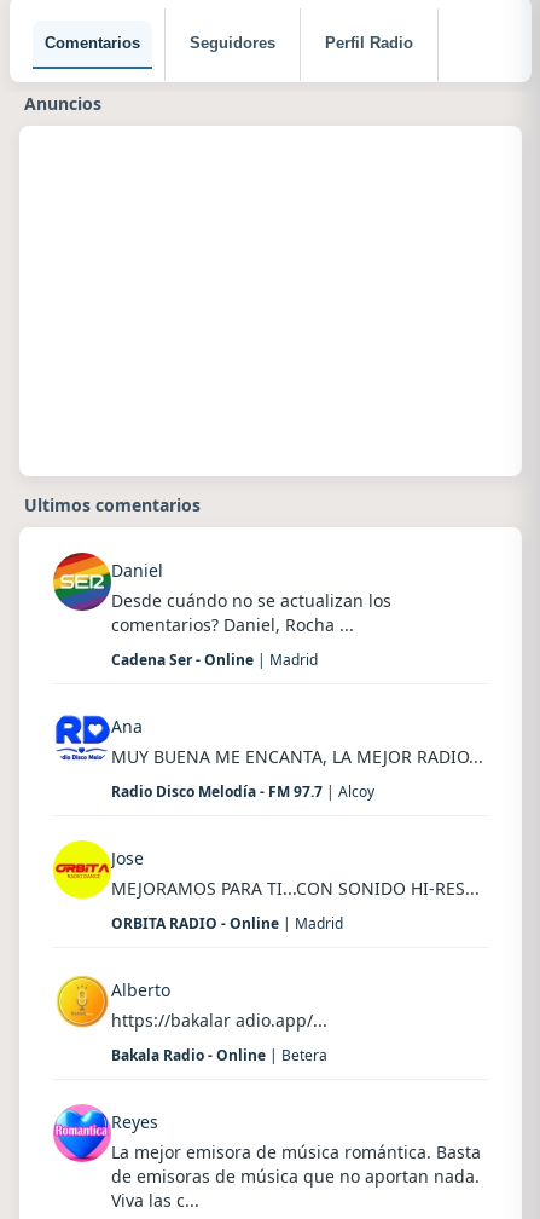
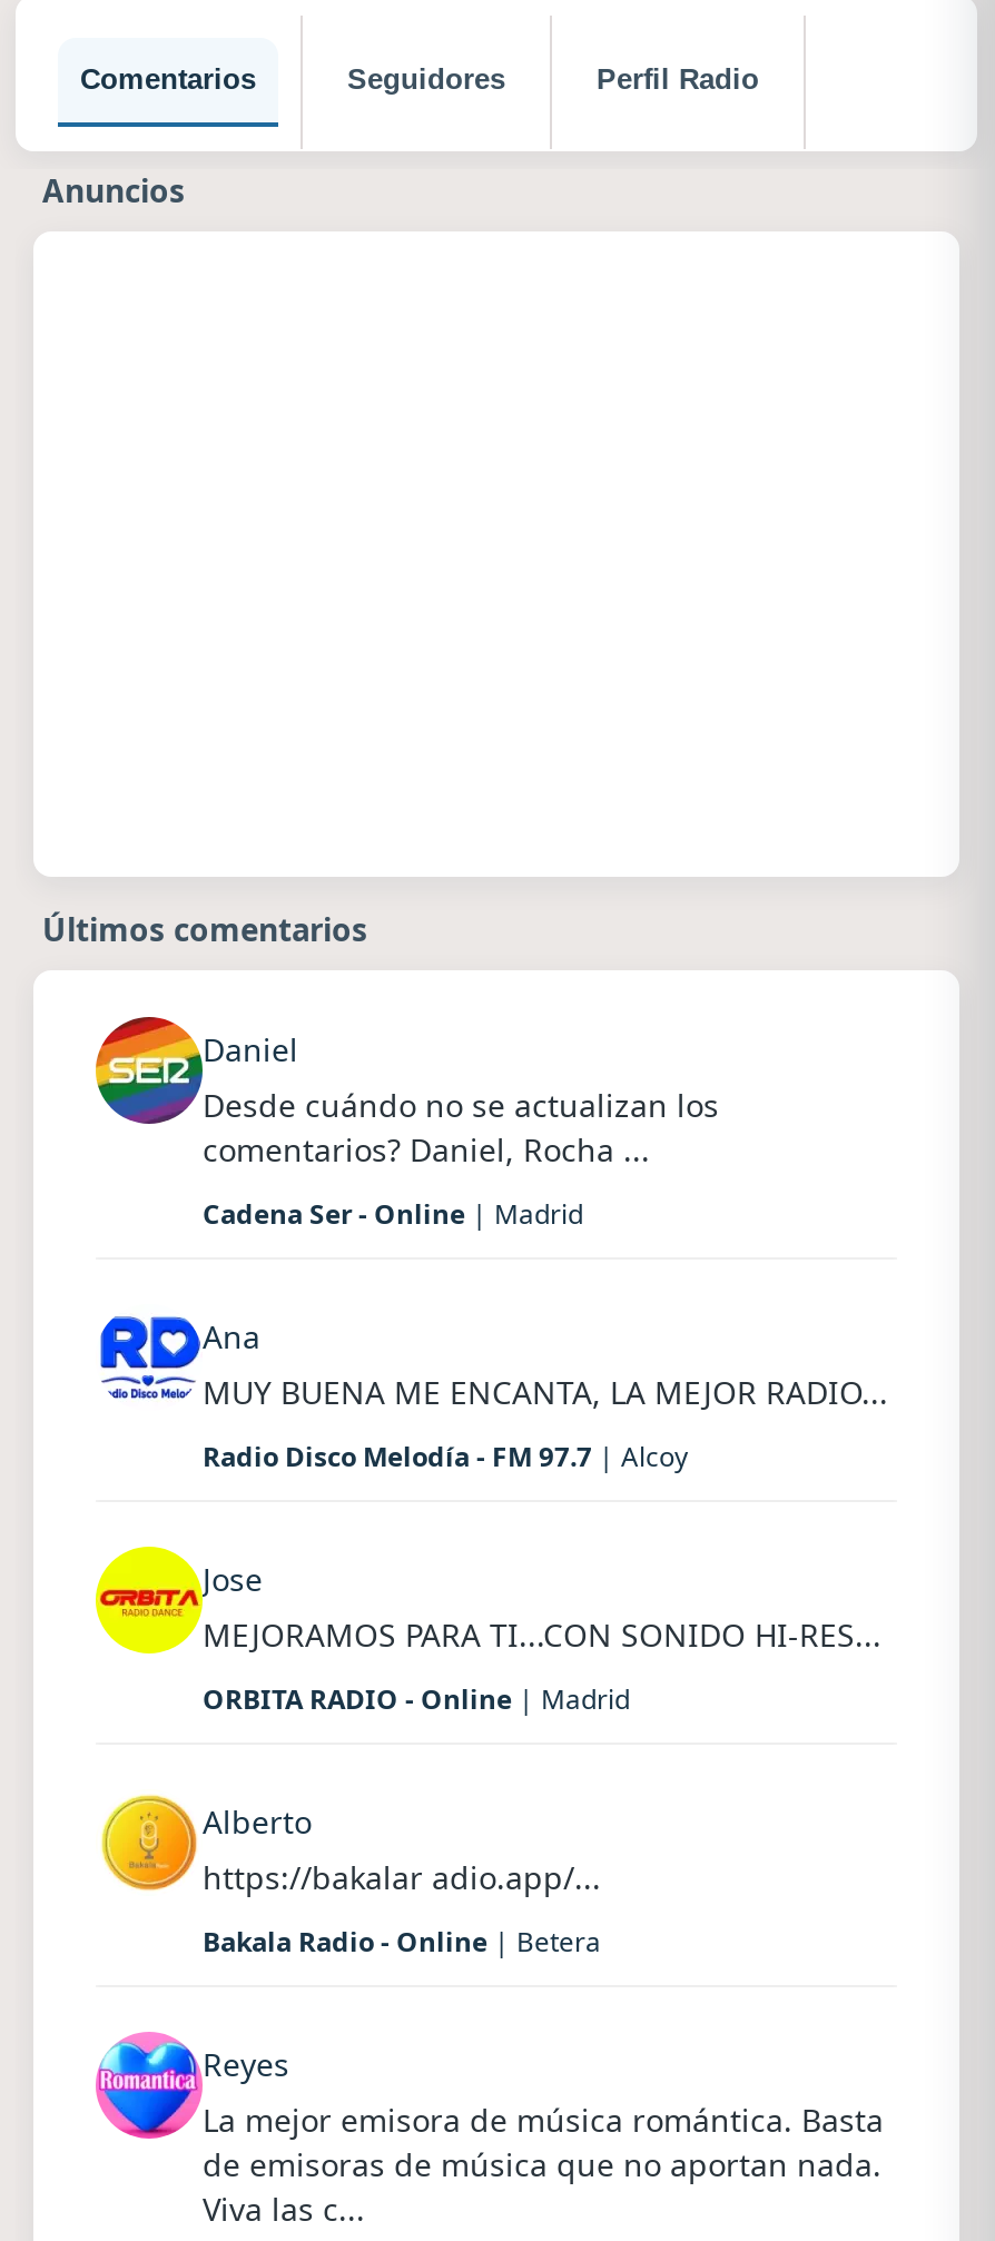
[24,493,201,516] Ultimos comentarios -> [42,908,367,950] Últimos comentarios

